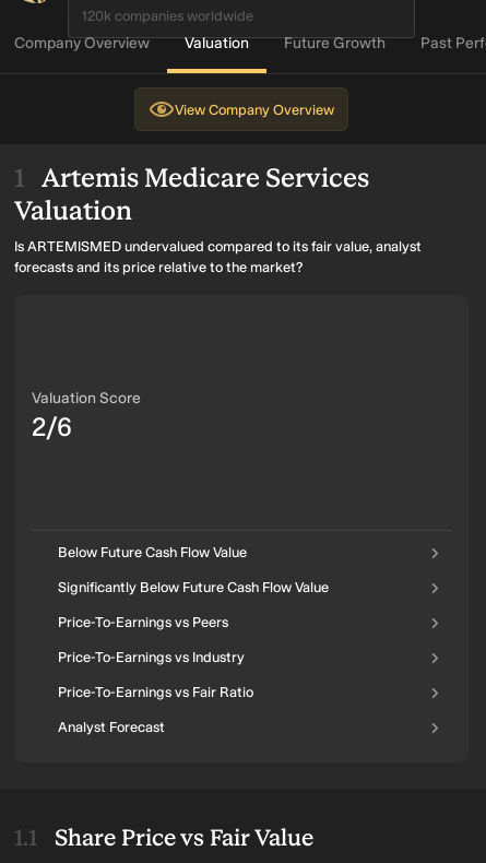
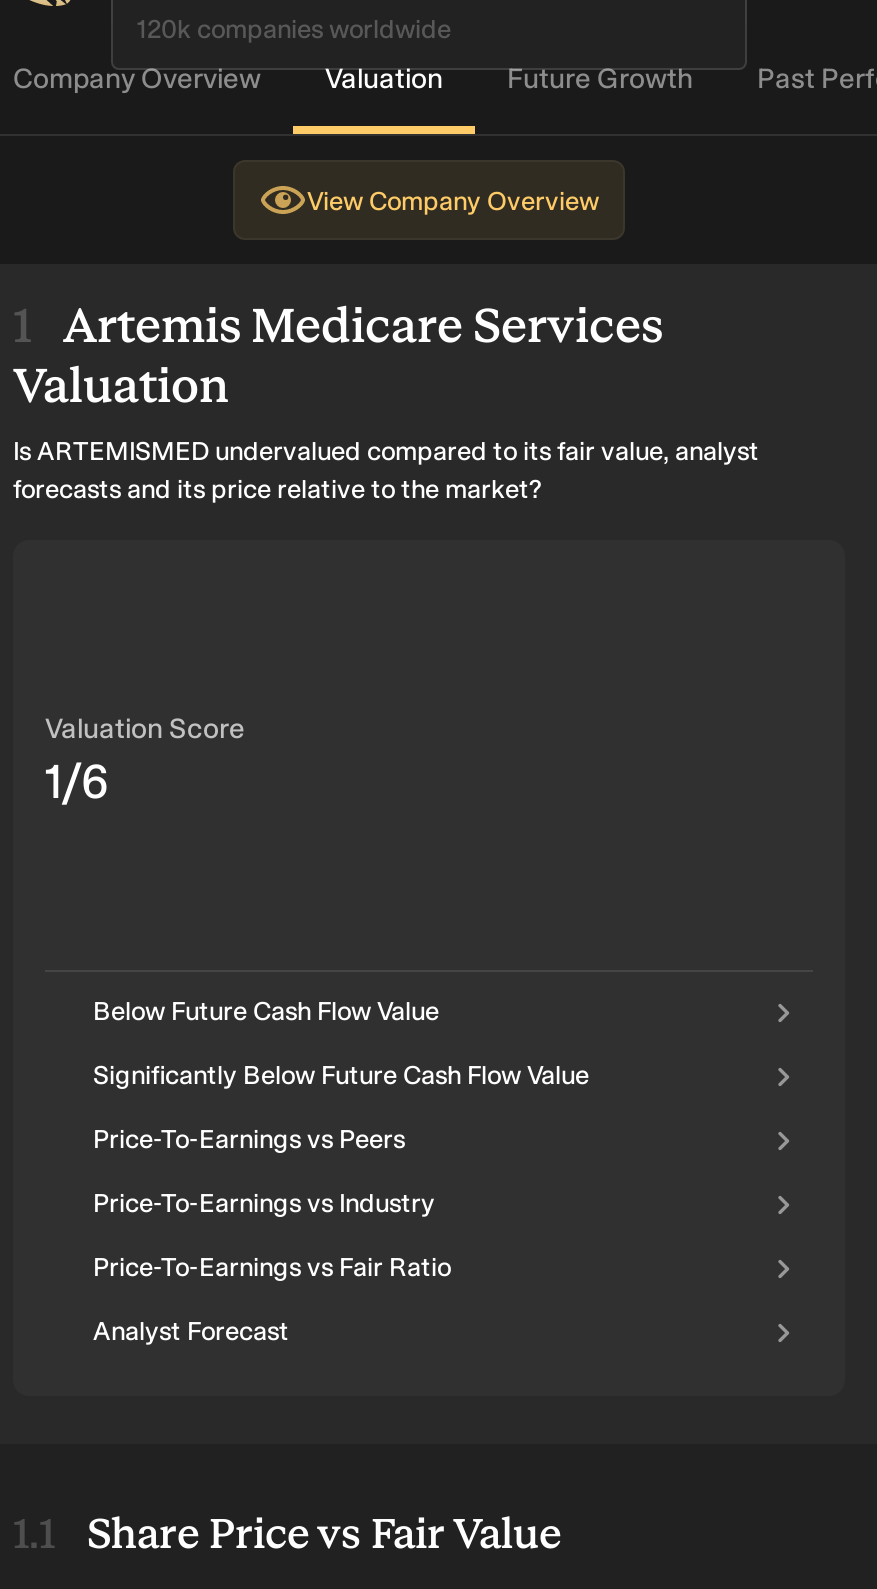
[32,411,72,442] 2/6 -> [45,752,109,810] 1/6

